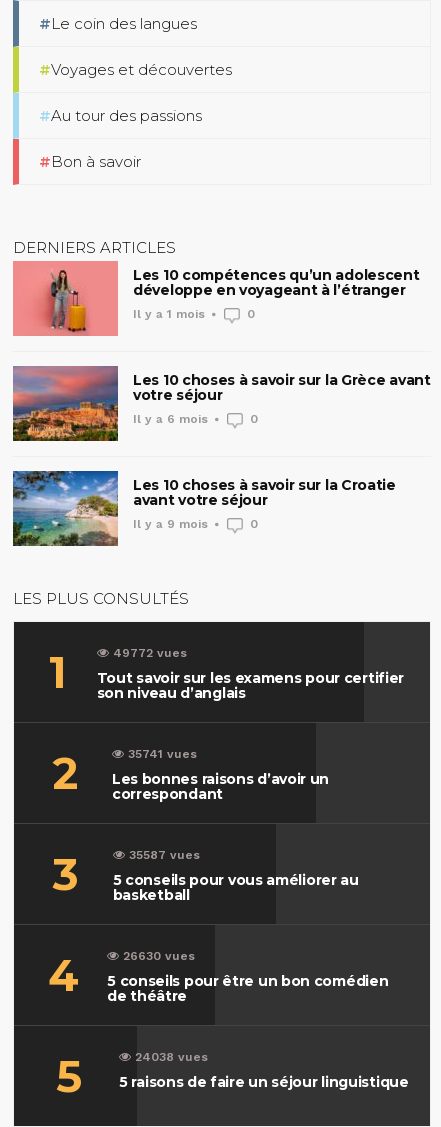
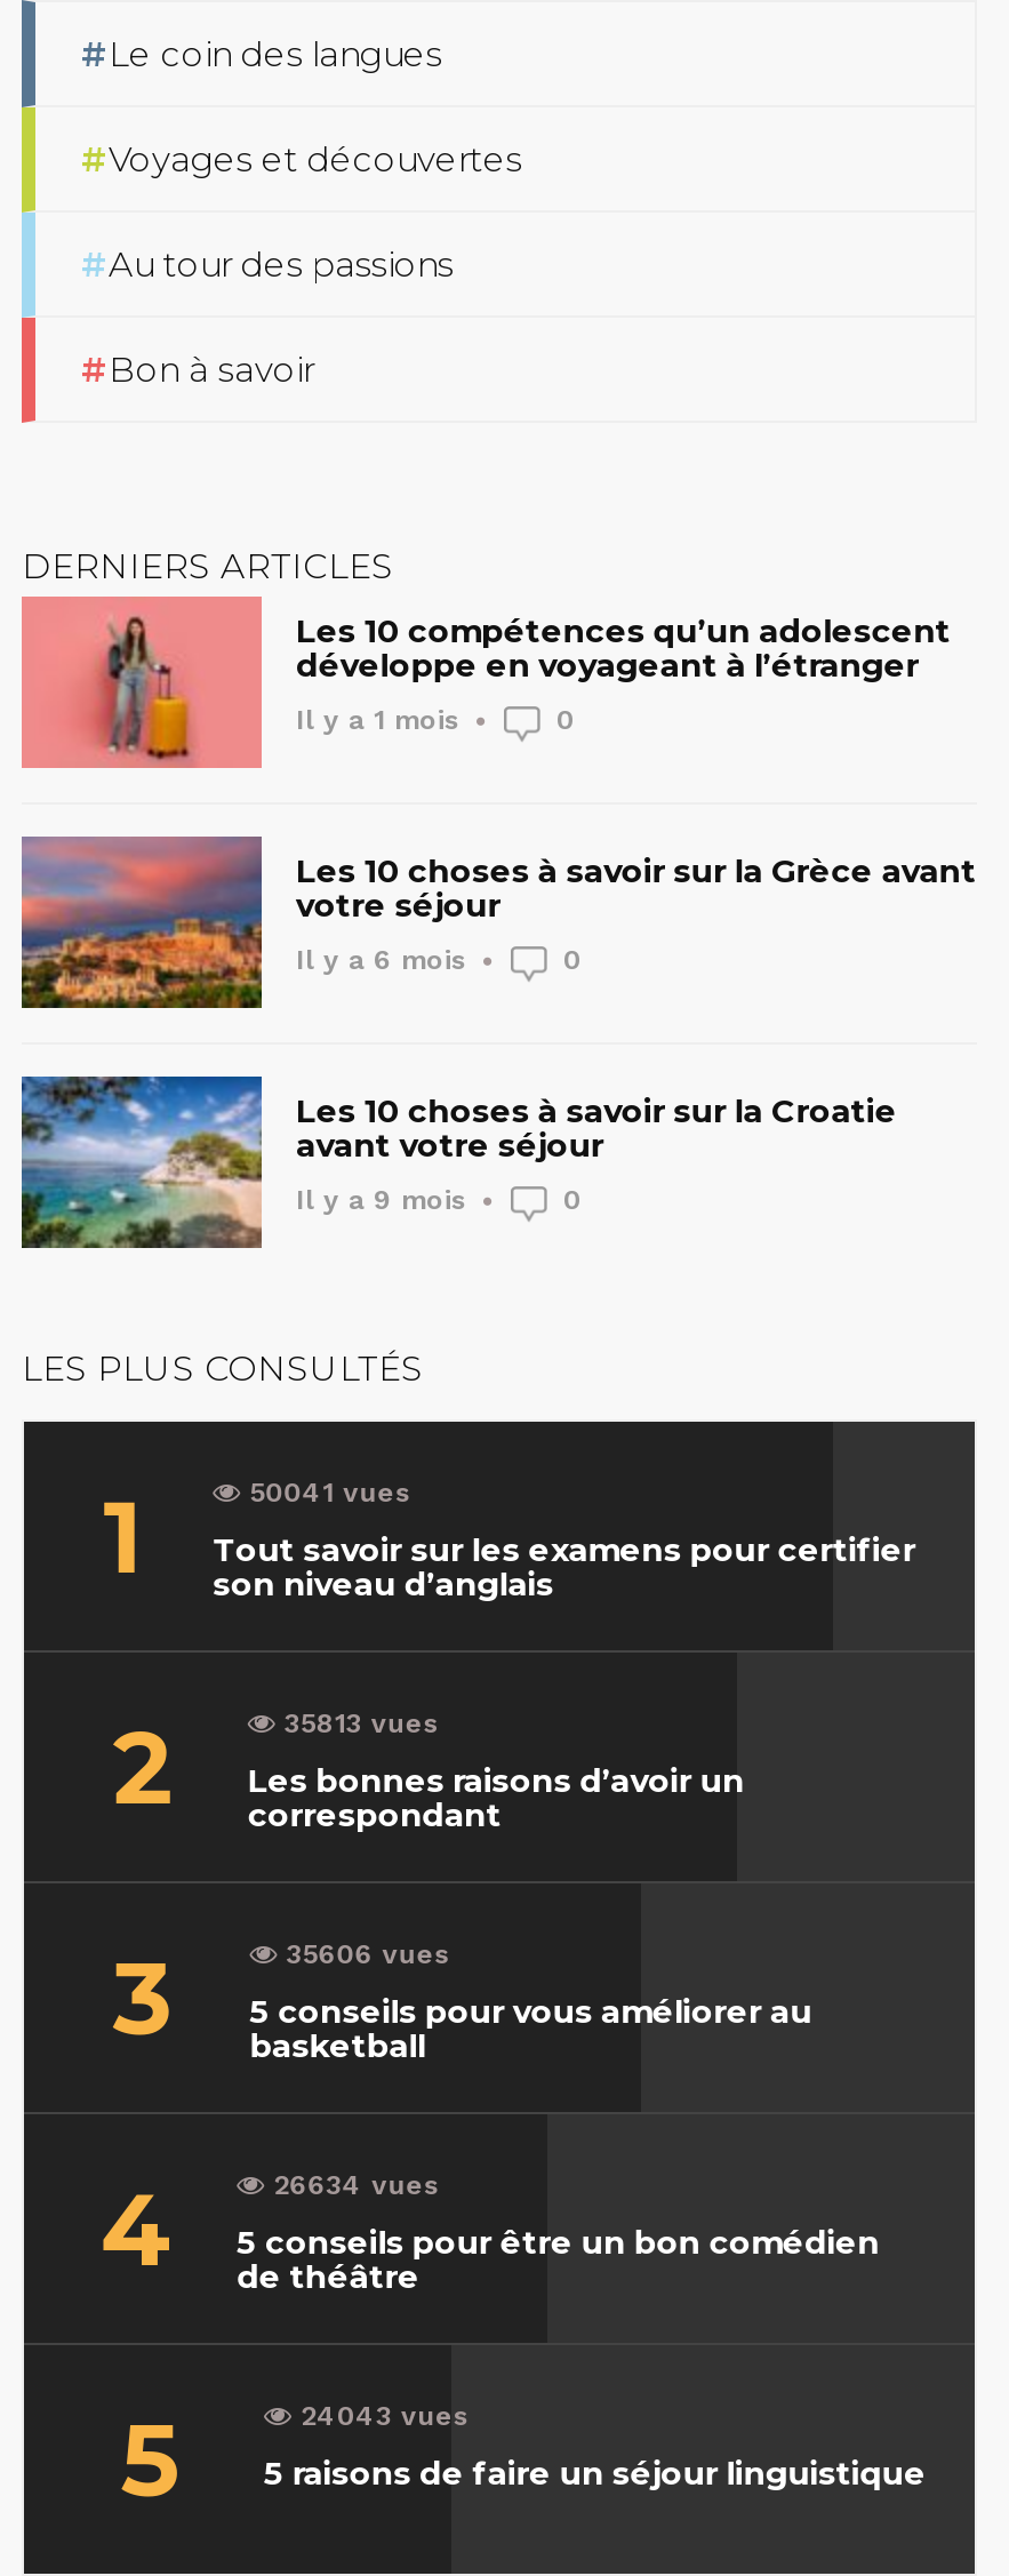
[113,646,187,660] 49772 vues -> [250,1477,412,1509] 50041 vues
[128,747,197,761] 35741 vues -> [284,1707,439,1739] 35813 vues
[129,848,200,862] 35587 vues -> [286,1938,451,1970] 35606 vues
[123,949,195,963] 26630 vues -> [273,2169,440,2201] 26634 vues
[135,1050,208,1064] 24038 vues -> [301,2400,470,2432] 24043 vues

